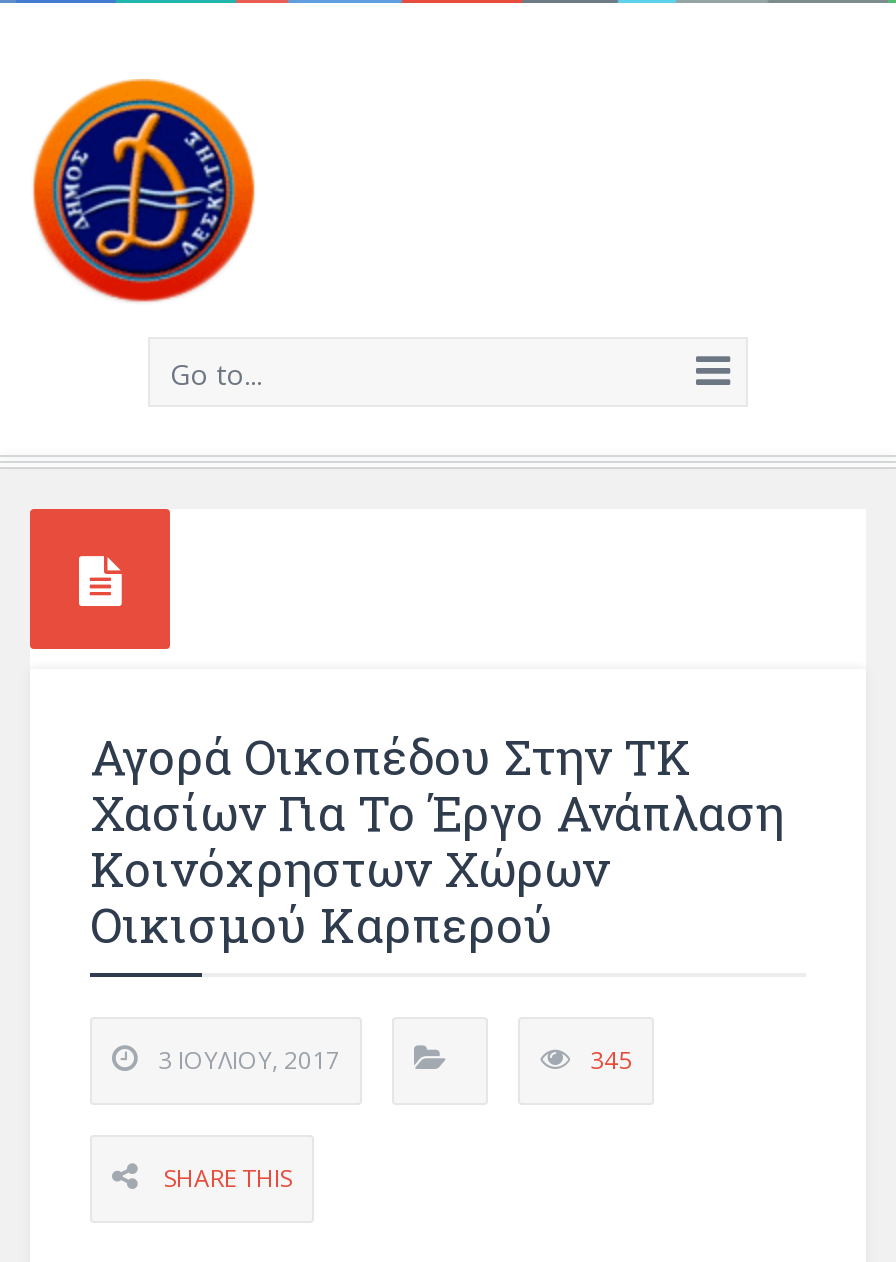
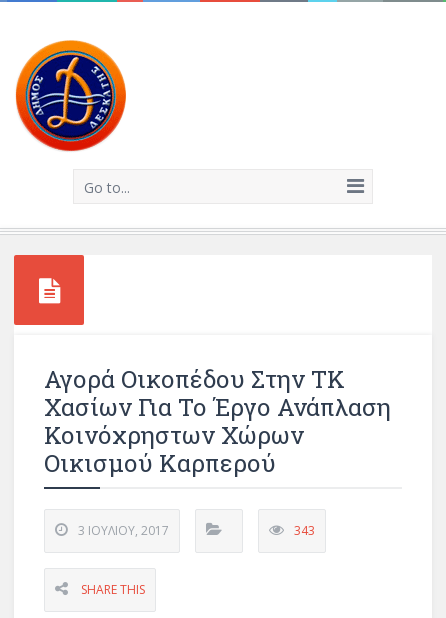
[590,1043,632,1077] 345 -> [294,522,315,539] 343

